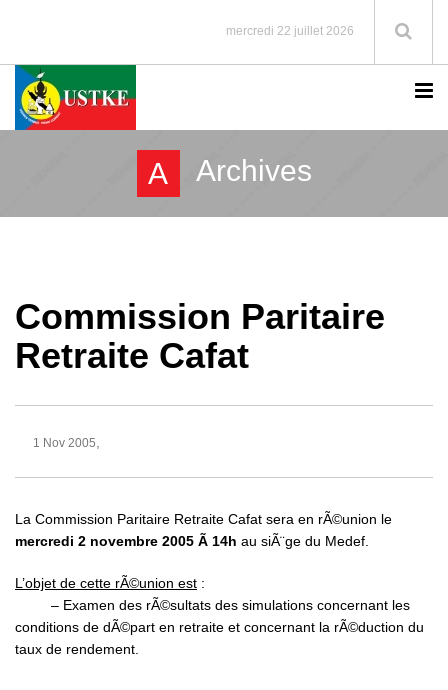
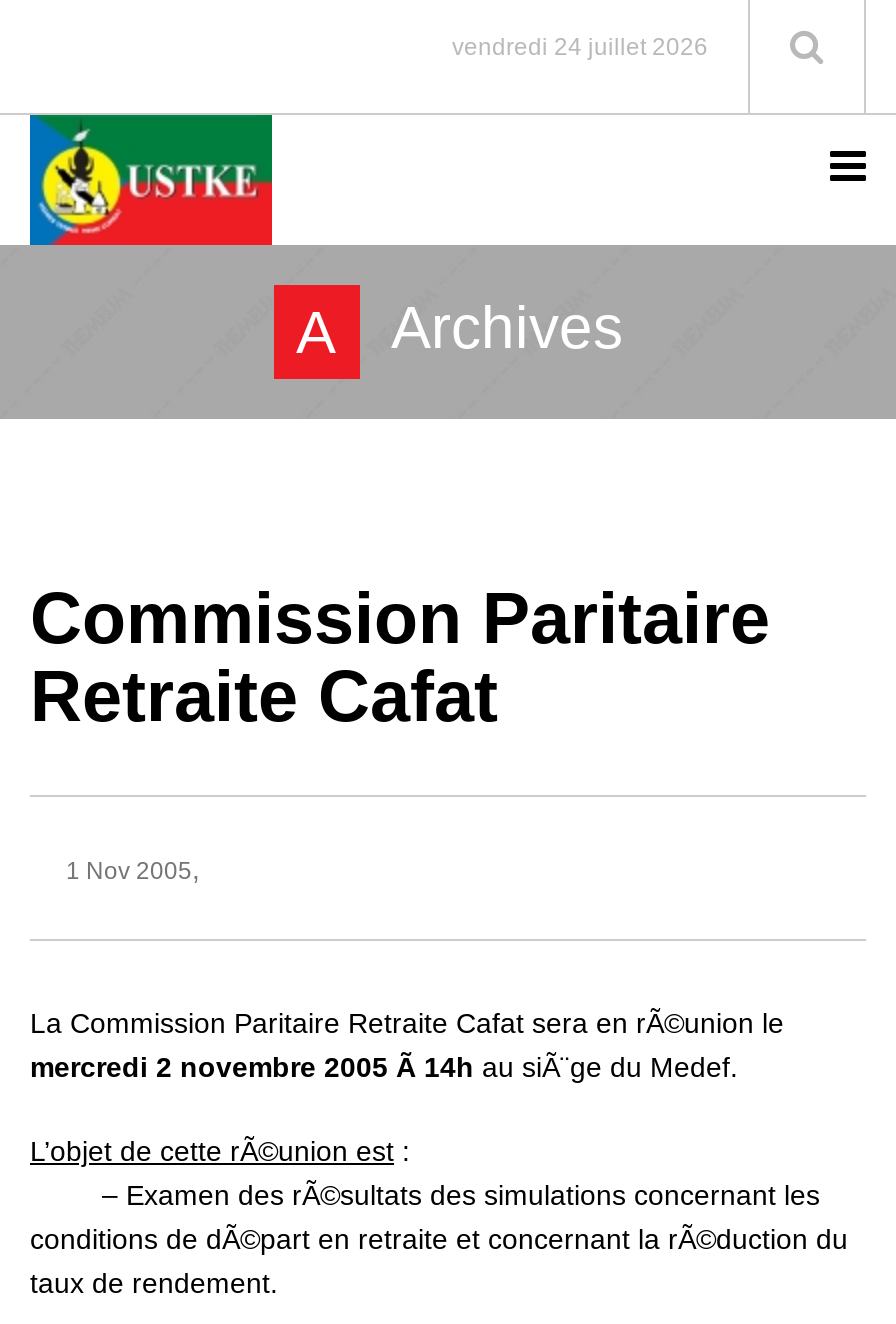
[226,24,354,38] mercredi 22 juillet 2026 -> [452,33,708,61] vendredi 24 juillet 2026

